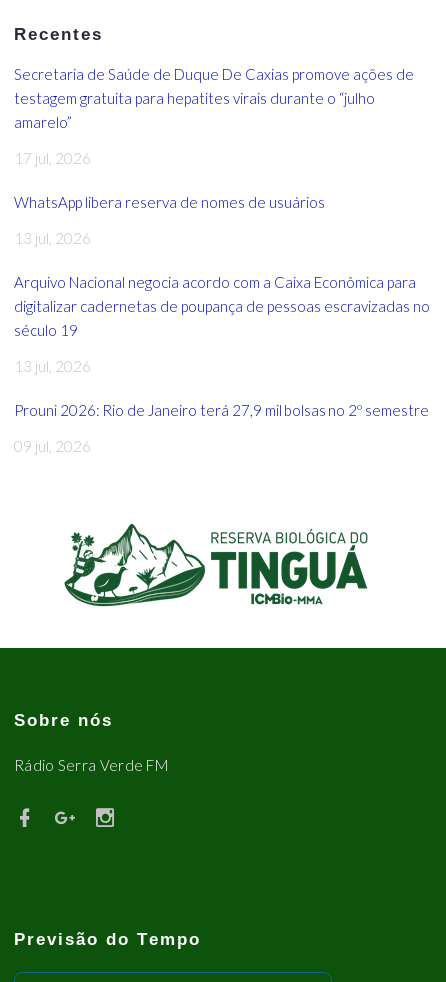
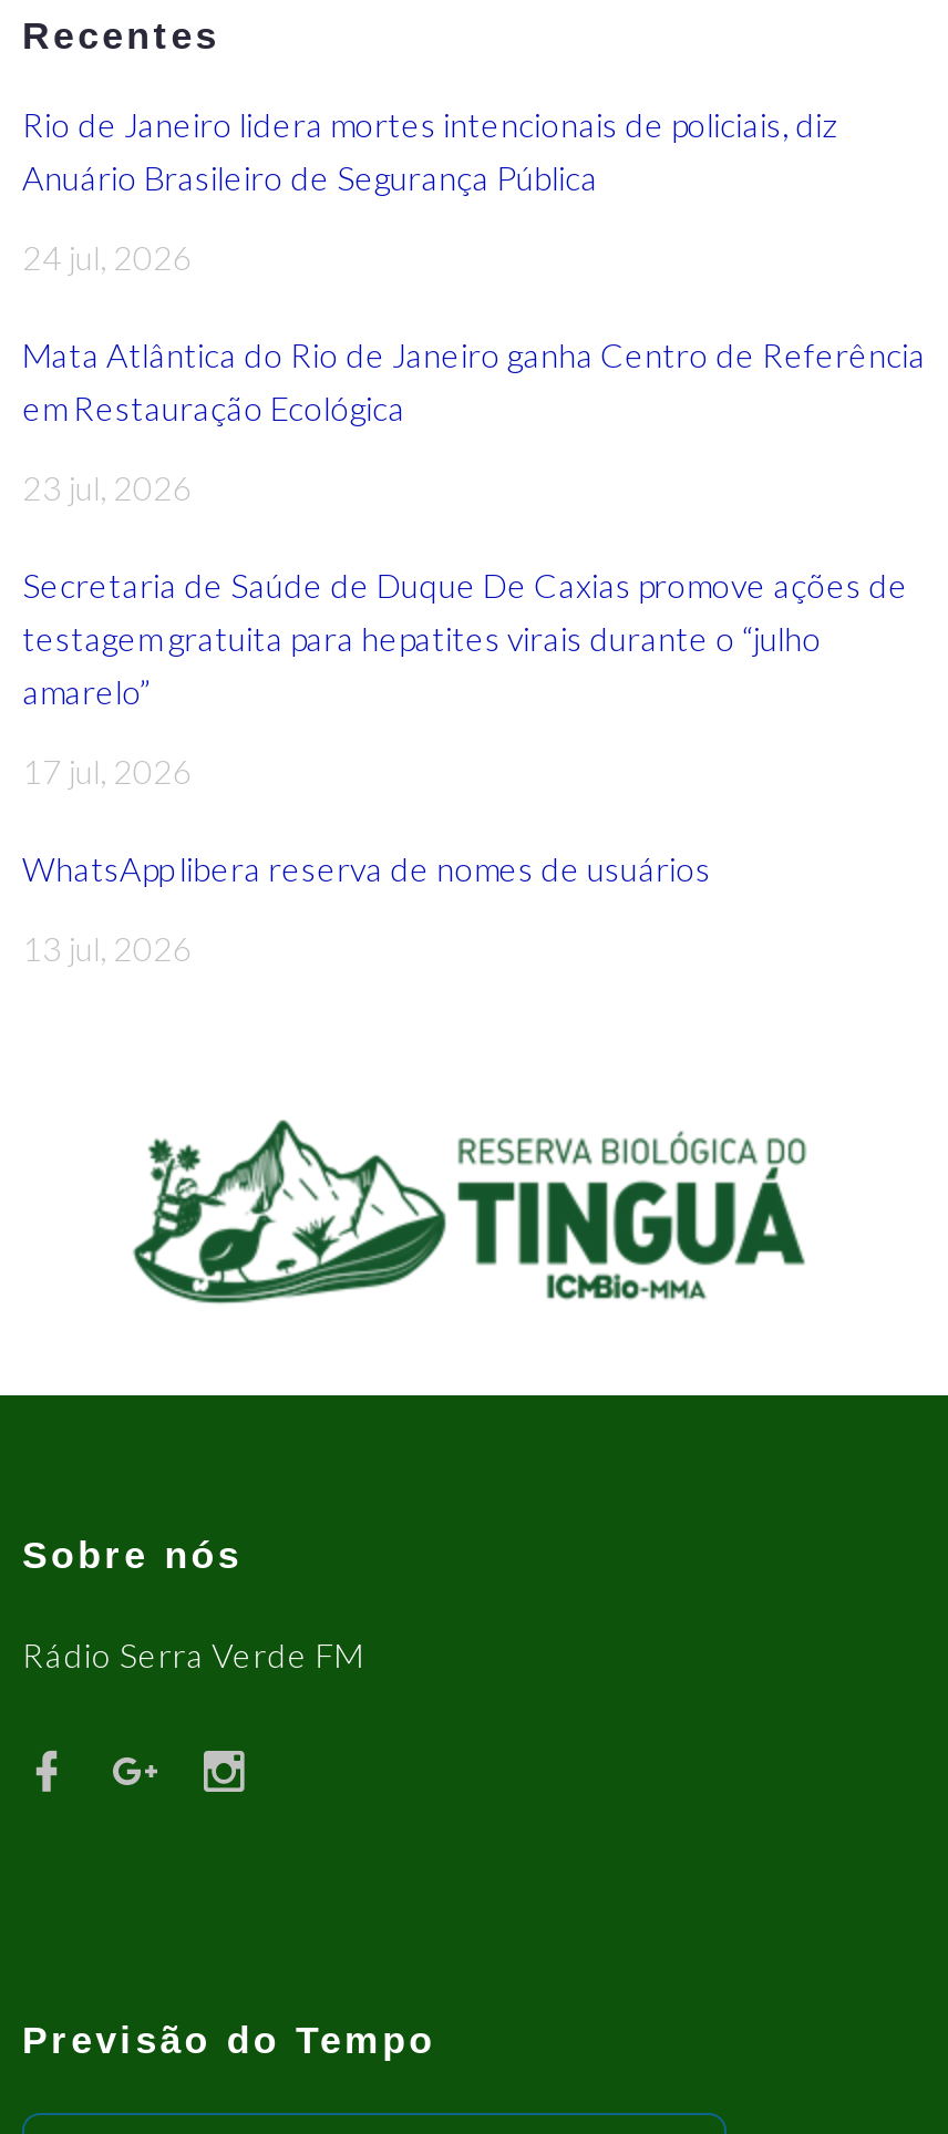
none -> [22,105,926,508] Rio de Janeiro lidera mortes intencionais de policiais, diz | Anuário Brasileiro de Segurança Pública | 24 jul, 2026 | Mata Atlântica do Rio de Janeiro ganha Centro de Referência | em Restauração Ecológica | 23 jul, 2026
moved [14,65,414,247] -> [22,566,908,969]: Secretaria de Saúde de Duque De Caxias promove ações de | testagem gratuita para hepatites virais durante o “julho | amarelo” | 17 jul, 2026 | WhatsApp libera reserva de nomes de usuários | 13 jul, 2026
[14,273,430,455] Arquivo Nacional negocia acordo com a Caixa Econômica para | digitalizar cadernetas de poupança de pessoas escravizadas no | século 19 | 13 jul, 2026 | Prouni 2026: Rio de Janeiro terá 27,9 mil bolsas no 2º semestre | 09 jul, 2026 -> none

